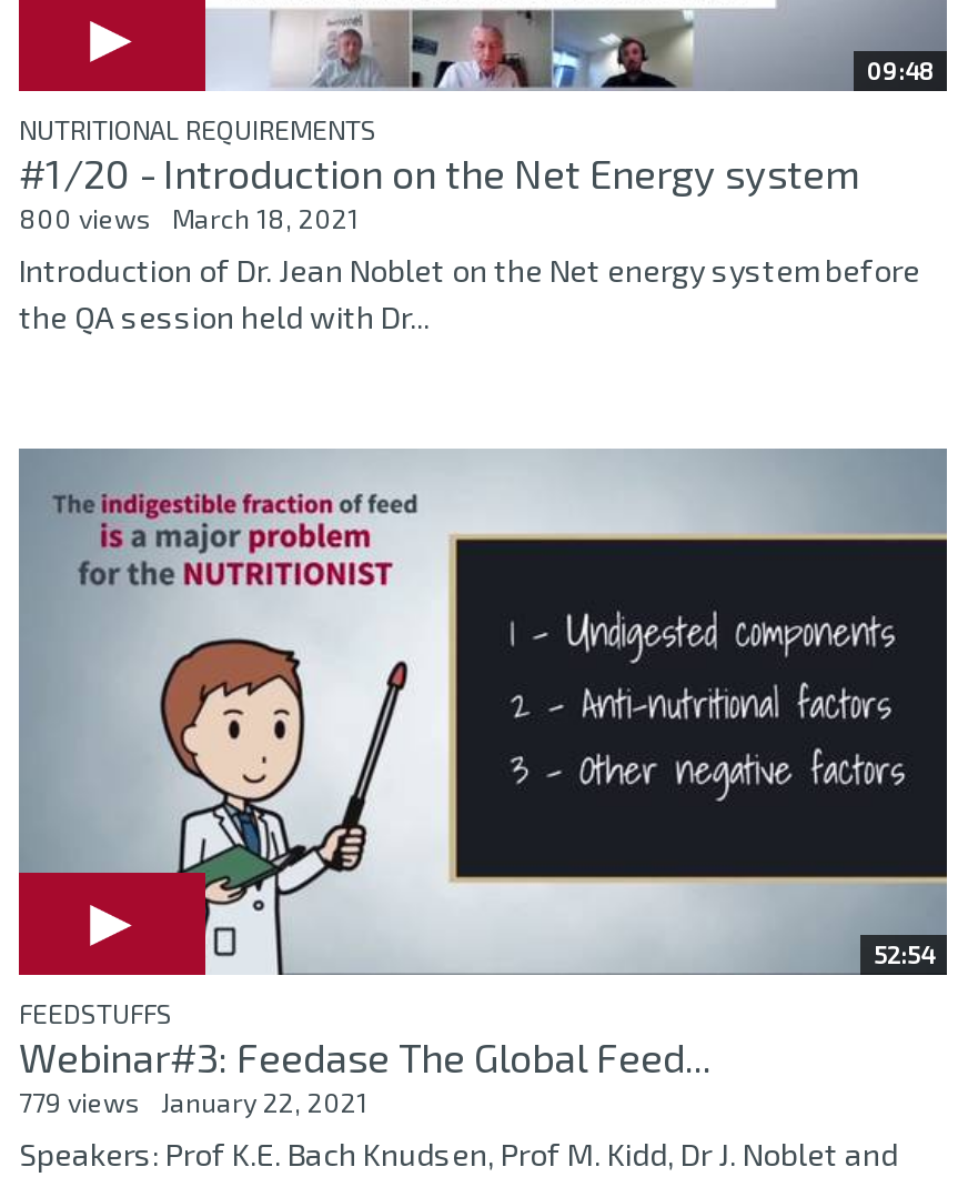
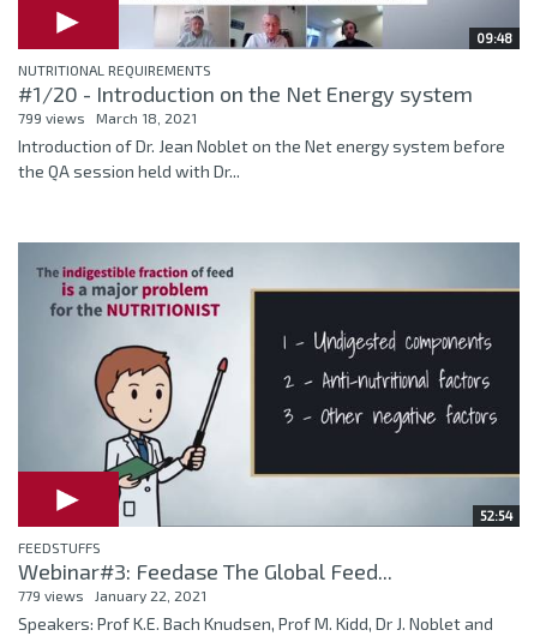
[19,202,359,233] 800 views March 18, 2021 -> [18,109,197,126] 799 views March 18, 2021

